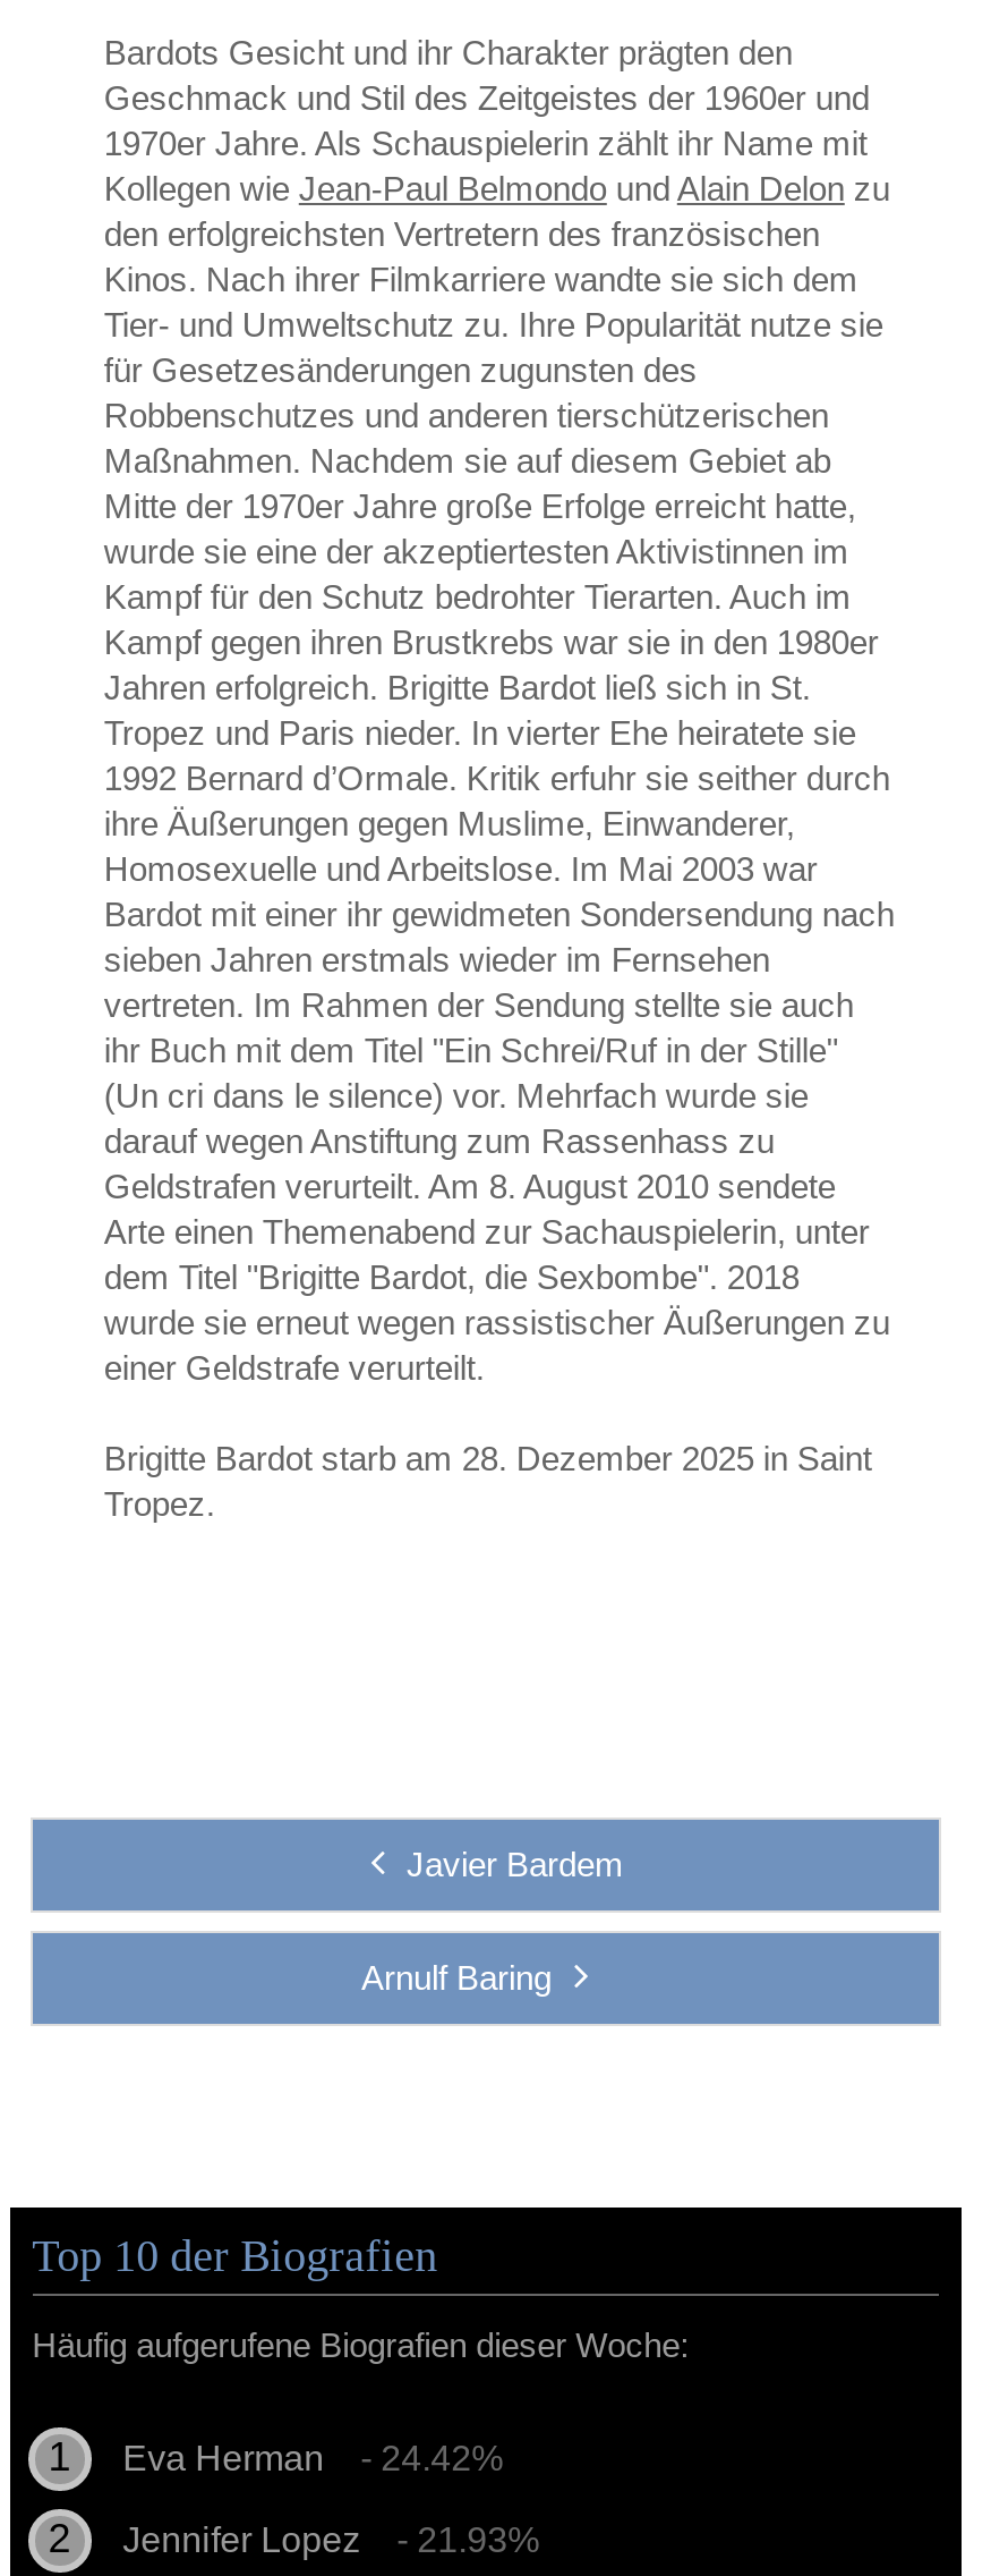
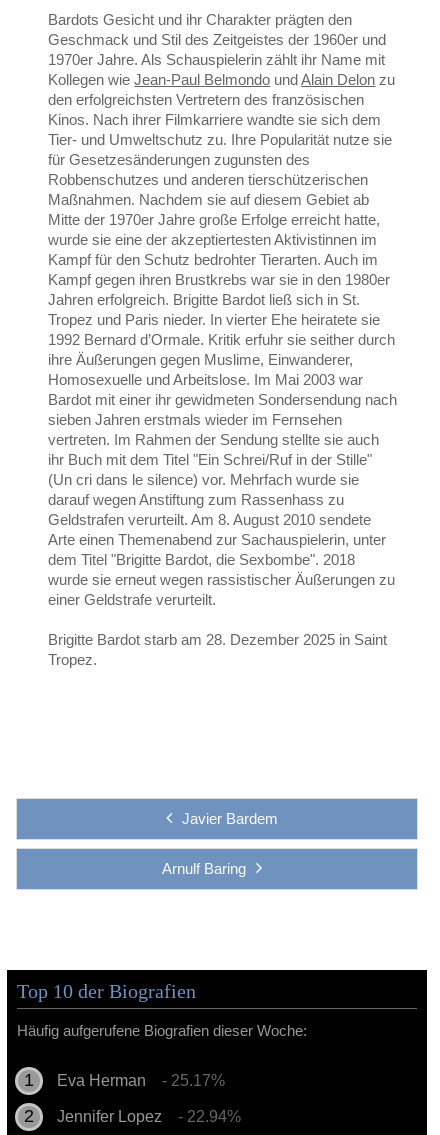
[123,2439,503,2478] Eva Herman - 24.42% -> [57,1072,225,1089] Eva Herman - 25.17%
[123,2521,539,2559] Jennifer Lopez - 21.93% -> [57,1108,241,1125] Jennifer Lopez - 22.94%

